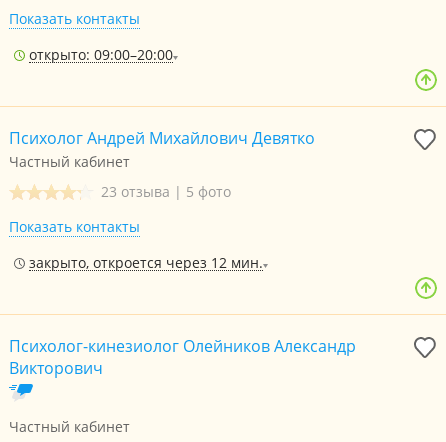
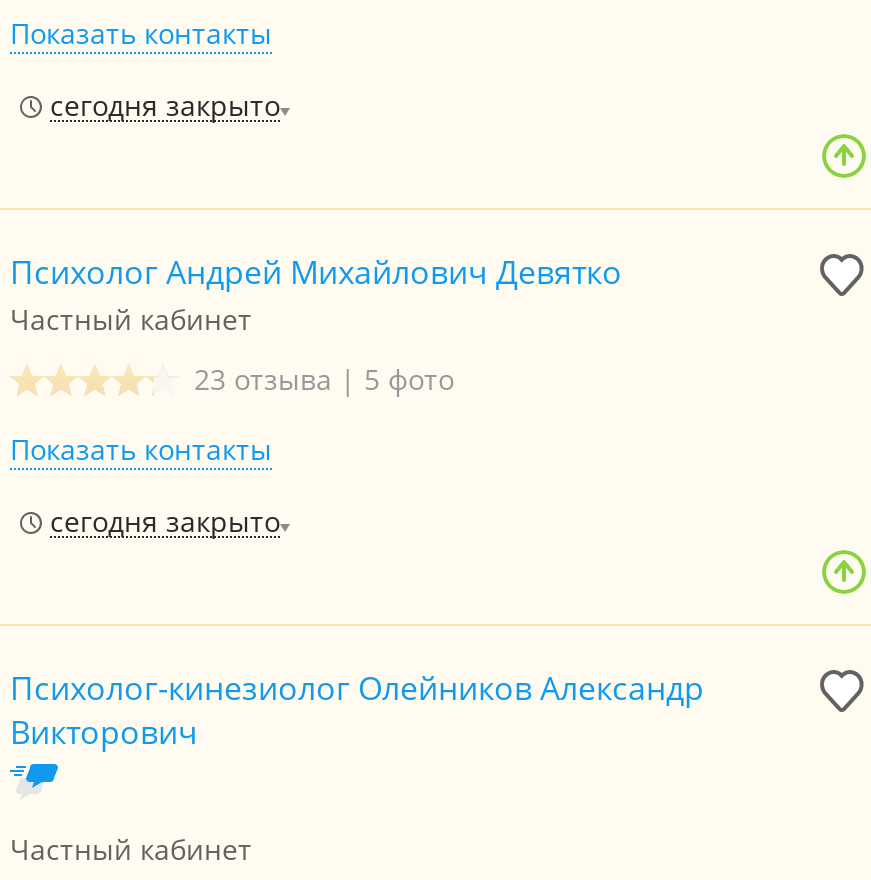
[29,45,173,64] открыто: 09:00–20:00 -> [50,86,280,124] сегодня закрыто
[29,253,263,272] закрыто, откроется через 12 мин. -> [50,502,280,540] сегодня закрыто

